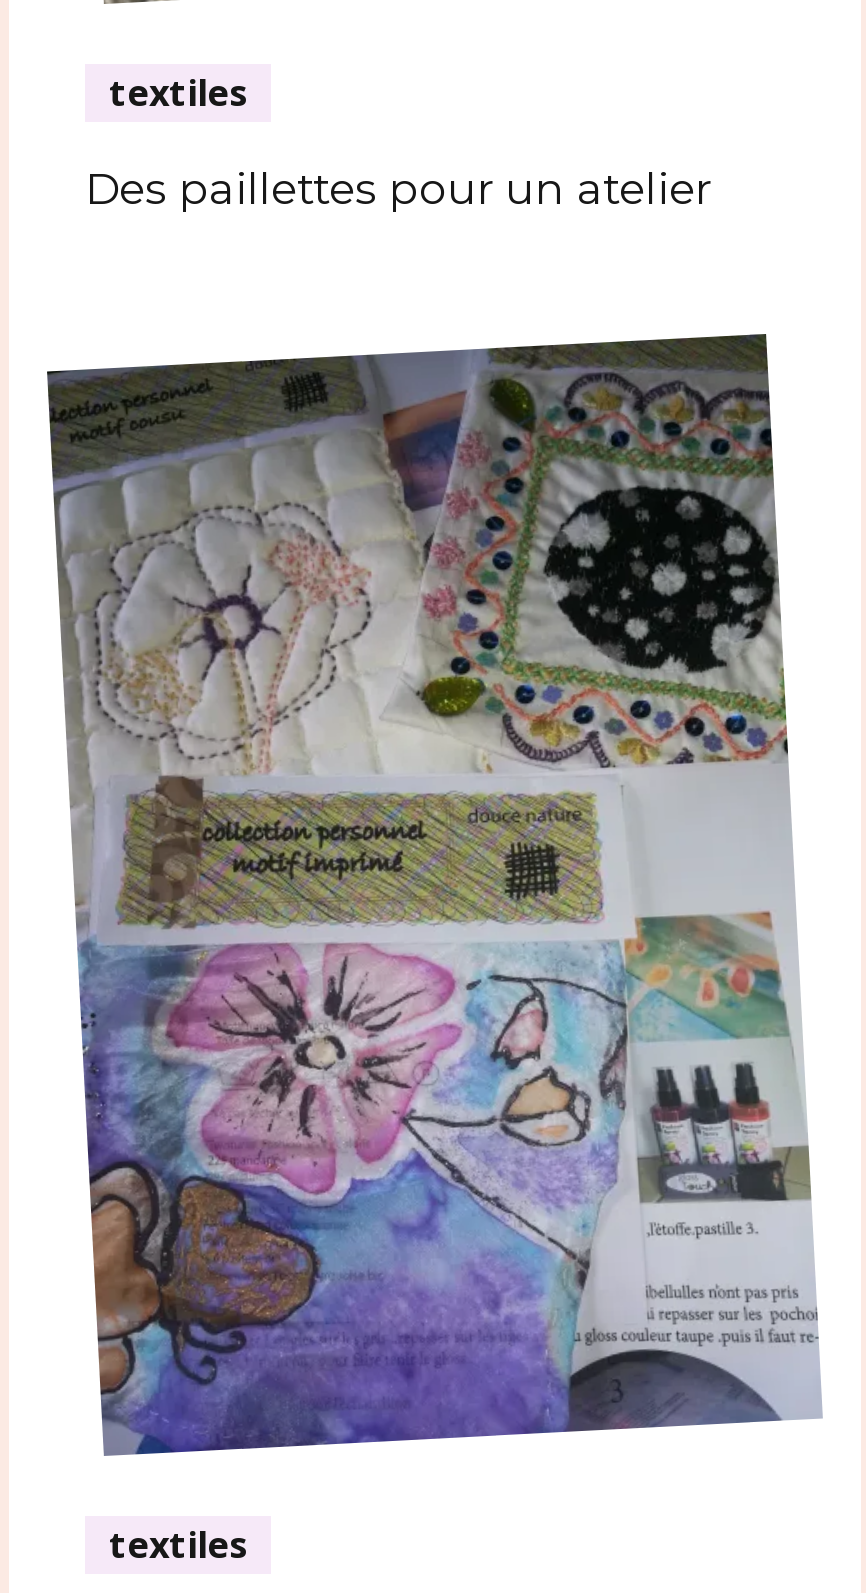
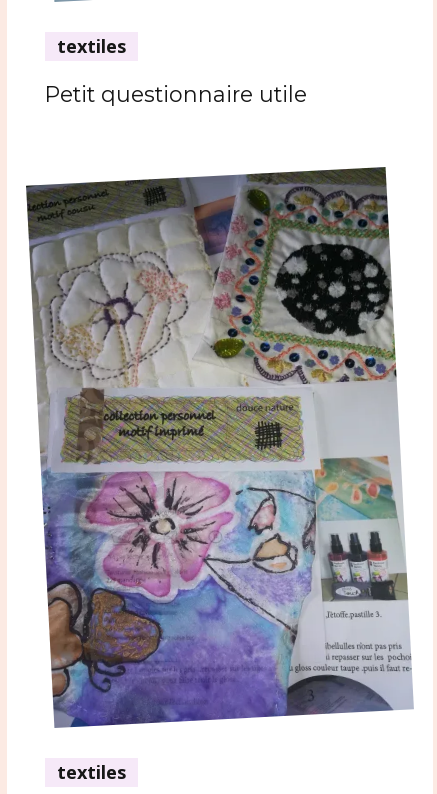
[85,162,711,214] Des paillettes pour un atelier -> [45,81,307,107] Petit questionnaire utile

